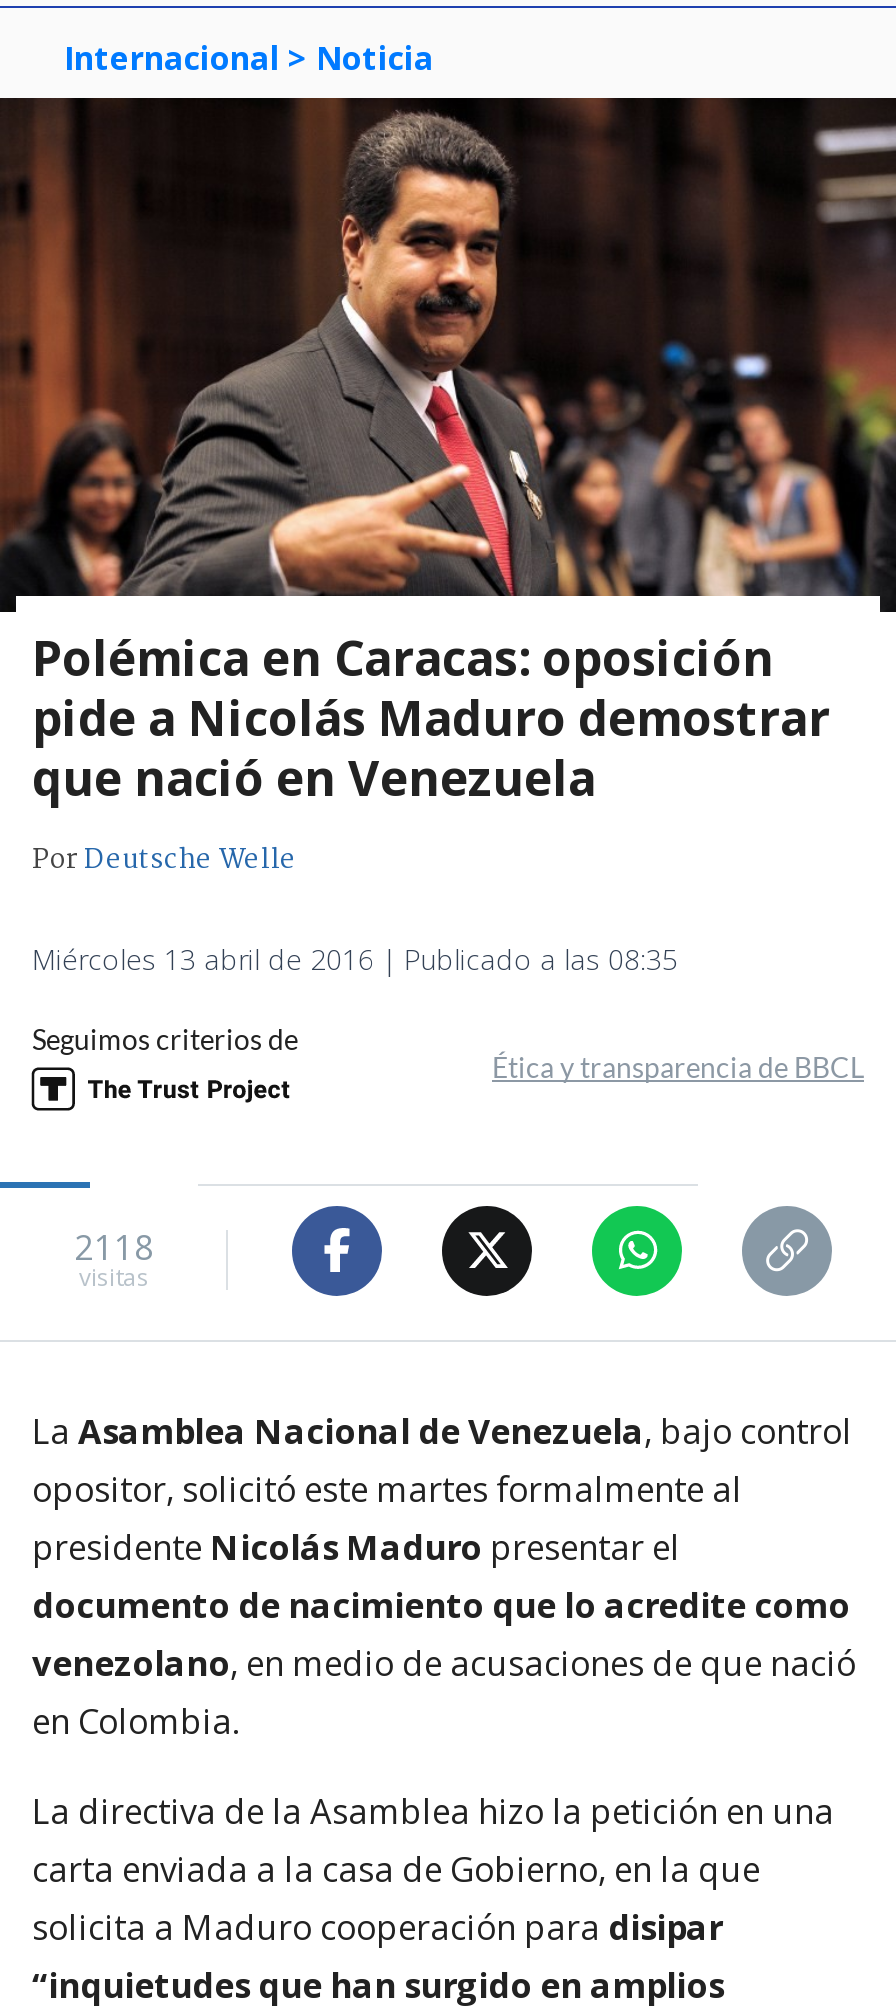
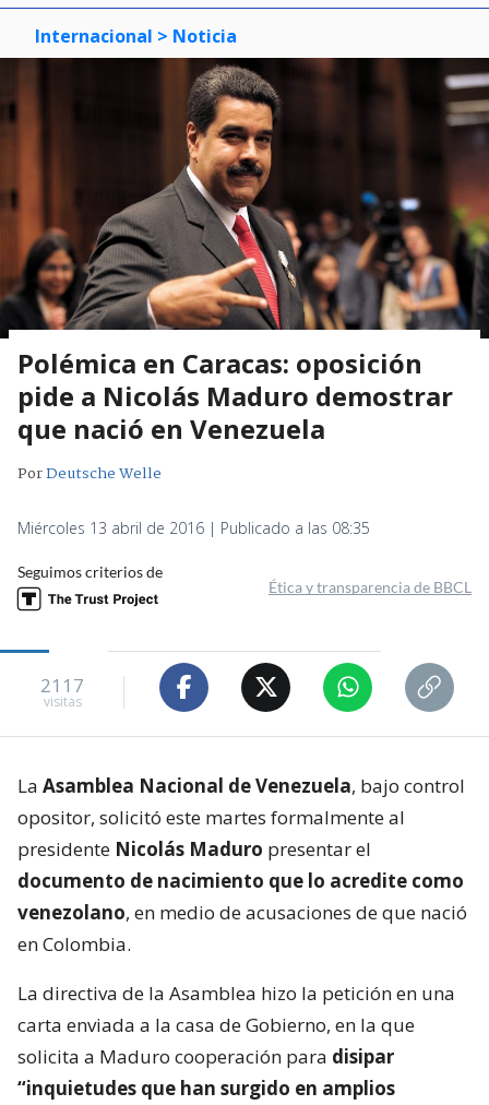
[74,1225,154,1271] 2118 -> [40,673,84,698] 2117

